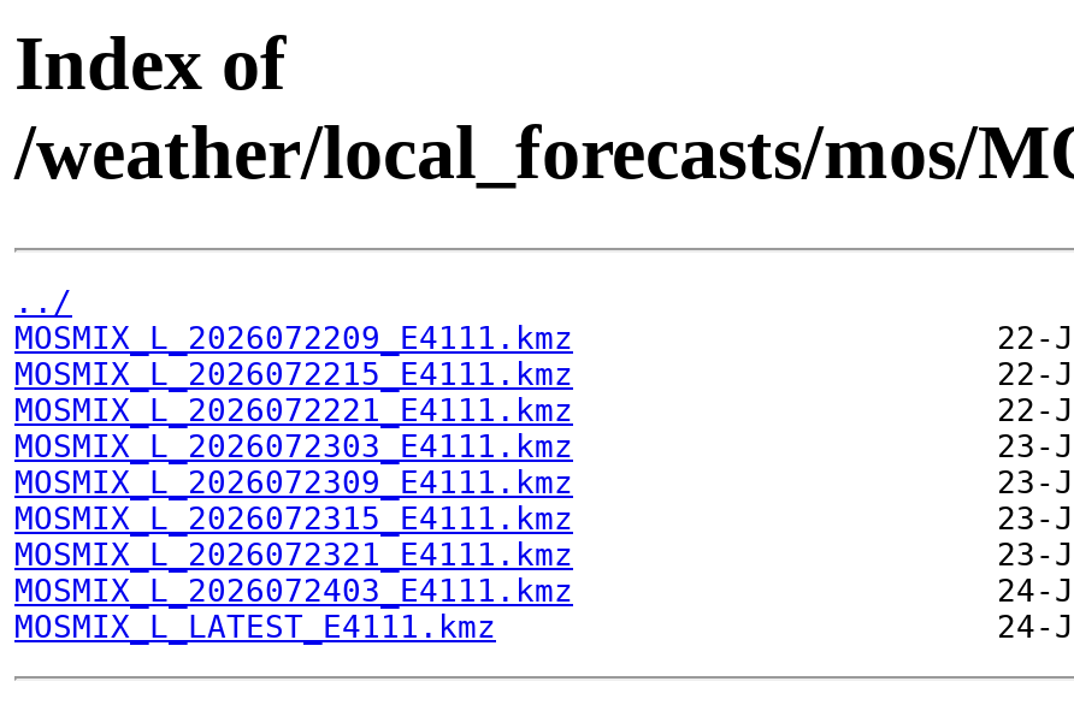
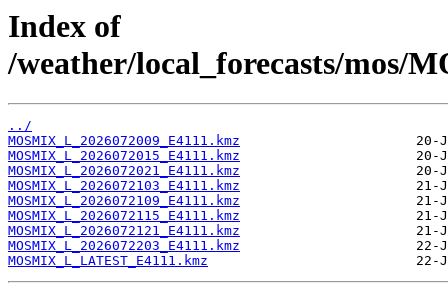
[14,321,573,610] MOSMIX_L_2026072209_E4111.kmz | MOSMIX_L_2026072215_E4111.kmz | MOSMIX_L_2026072221_E4111.kmz | MOSMIX_L_2026072303_E4111.kmz | MOSMIX_L_2026072309_E4111.kmz | MOSMIX_L_2026072315_E4111.kmz | MOSMIX_L_2026072321_E4111.kmz | MOSMIX_L_2026072403_E4111.kmz -> [8,133,240,253] MOSMIX_L_2026072009_E4111.kmz | MOSMIX_L_2026072015_E4111.kmz | MOSMIX_L_2026072021_E4111.kmz | MOSMIX_L_2026072103_E4111.kmz | MOSMIX_L_2026072109_E4111.kmz | MOSMIX_L_2026072115_E4111.kmz | MOSMIX_L_2026072121_E4111.kmz | MOSMIX_L_2026072203_E4111.kmz

